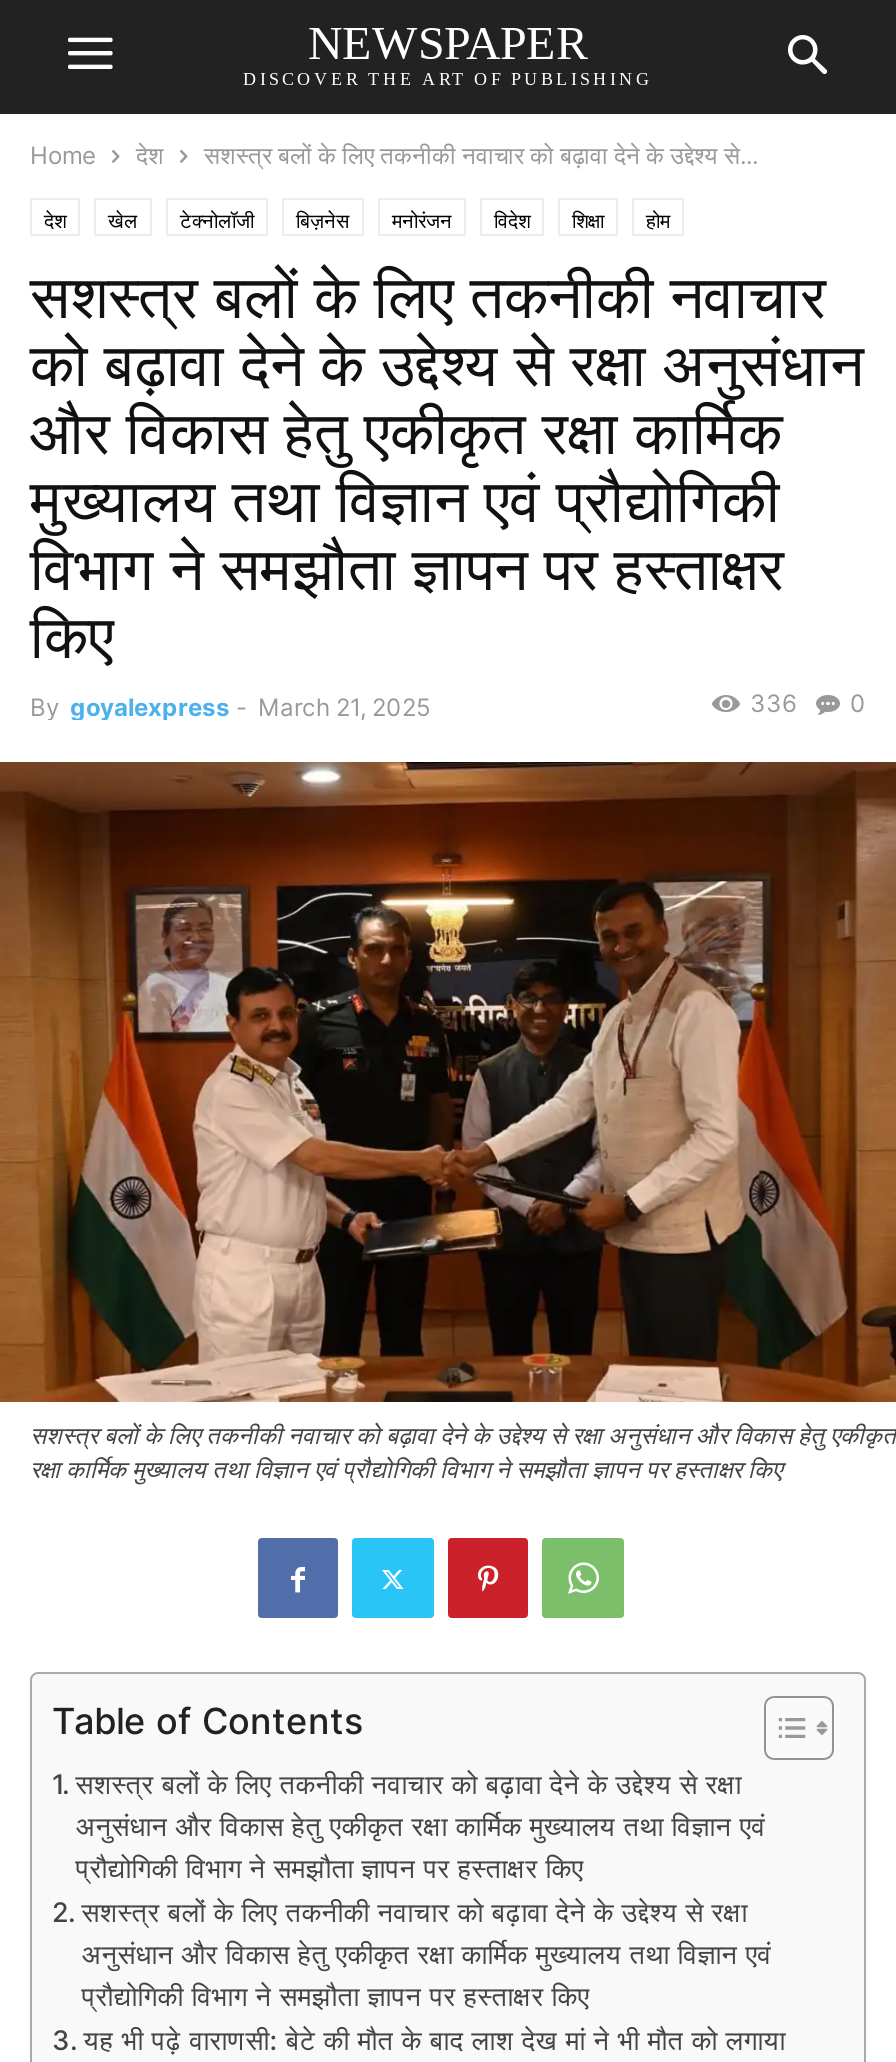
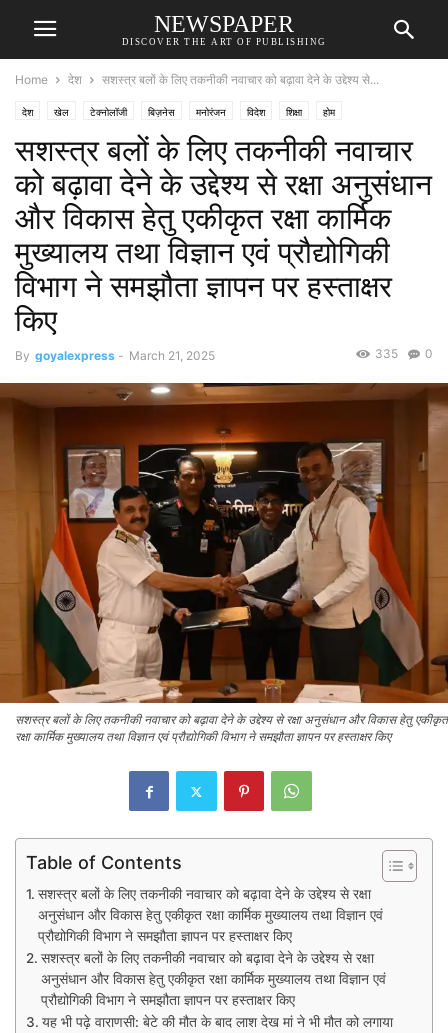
[750,688,866,718] 336 0 -> [375,346,433,361] 335 0

